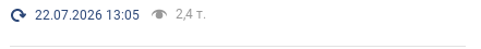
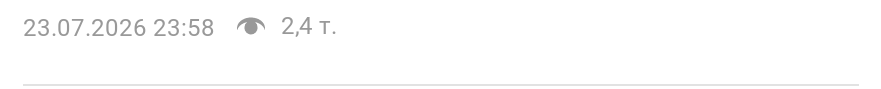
[35,7,140,23] 22.07.2026 13:05 -> [23,13,215,41] 23.07.2026 23:58

